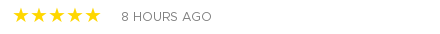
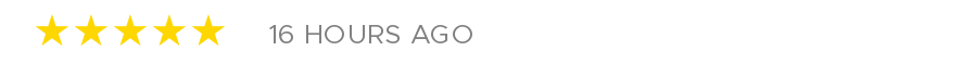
[121,10,212,23] 8 HOURS AGO -> [269,21,476,49] 16 HOURS AGO

